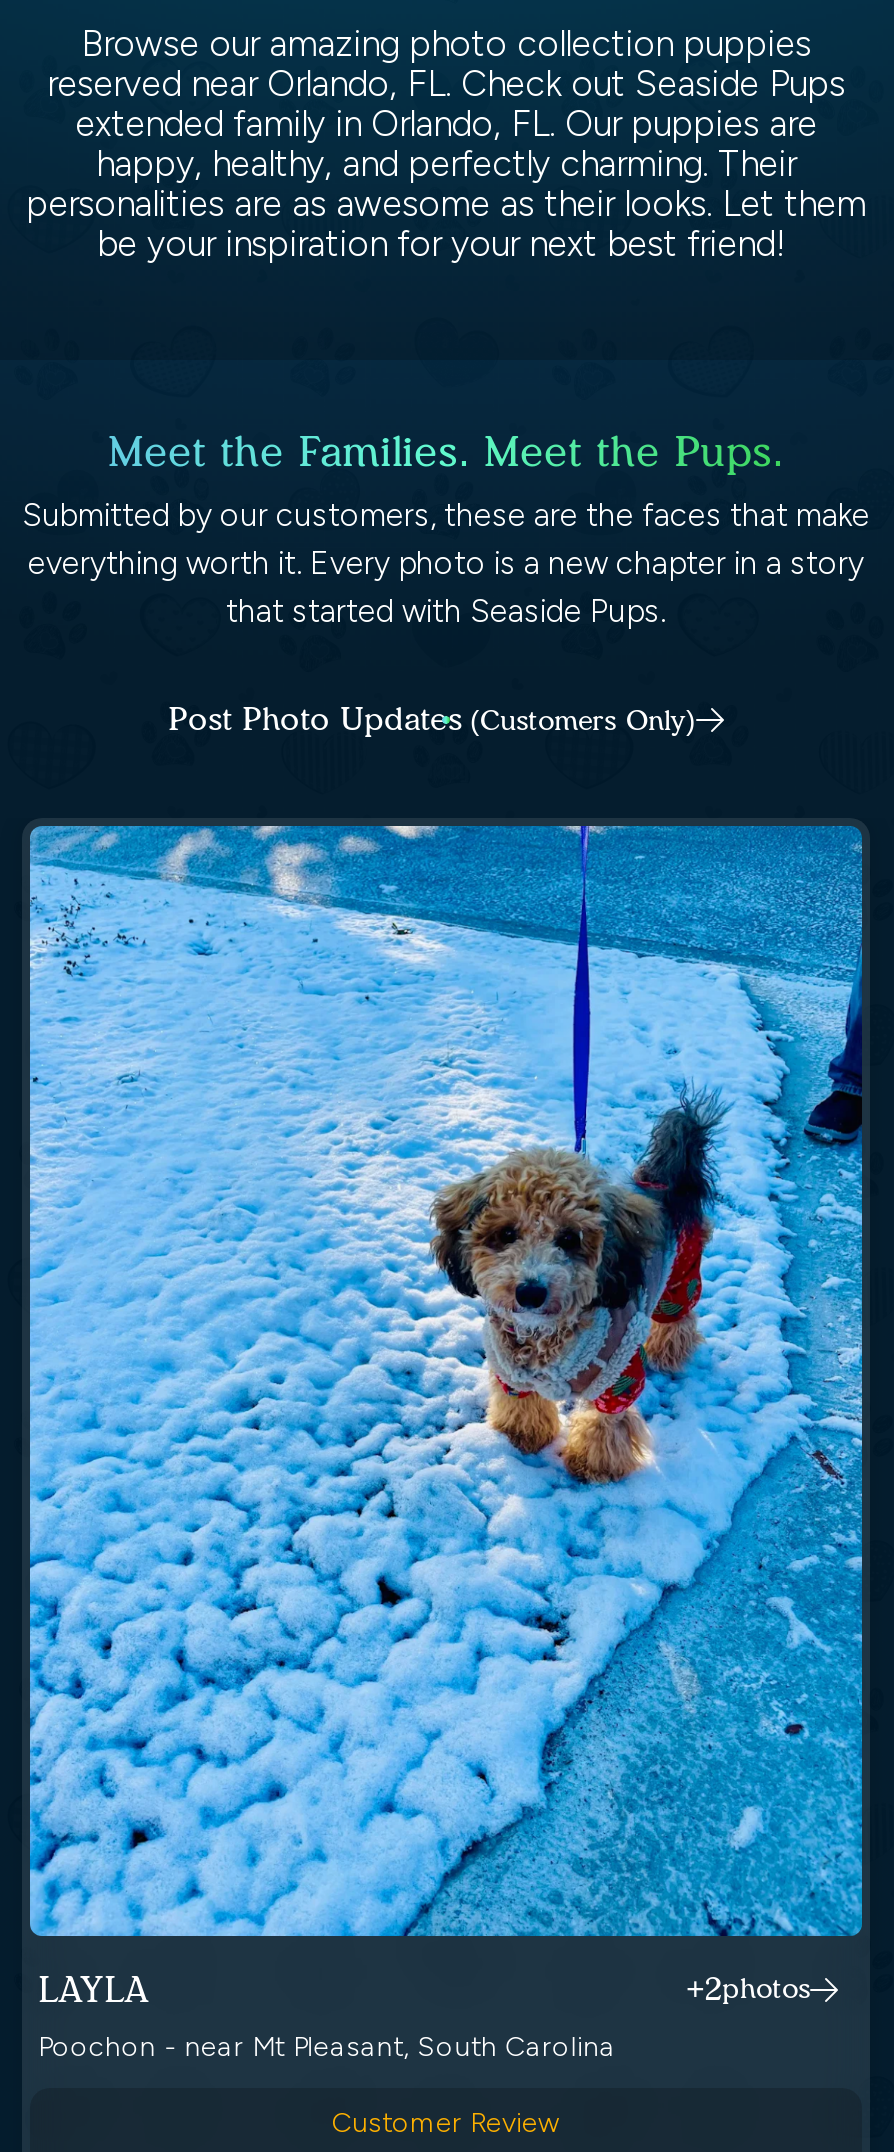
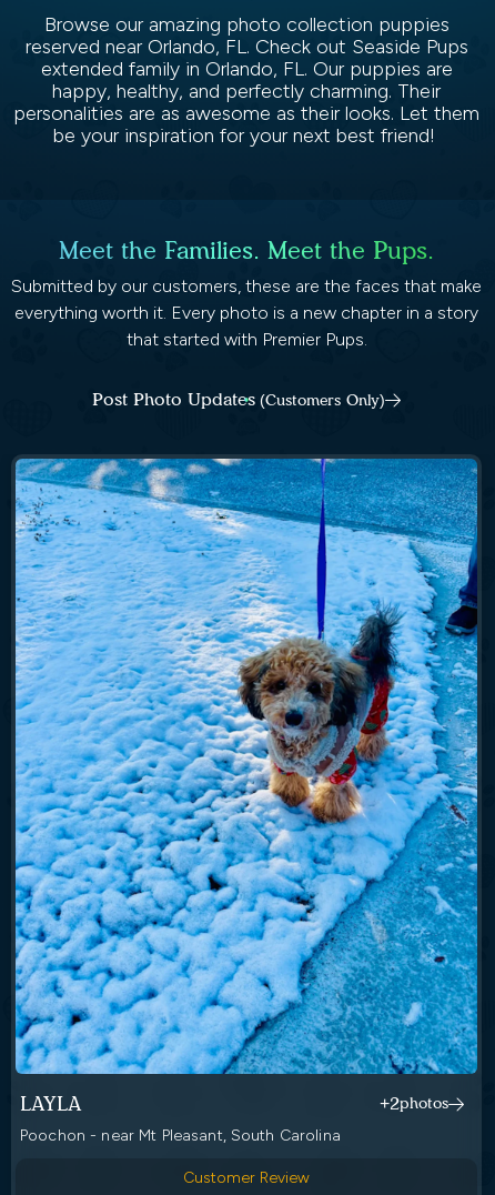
[226,592,666,630] that started with Seaside Pups. -> [126,329,367,350] that started with Premier Pups.

